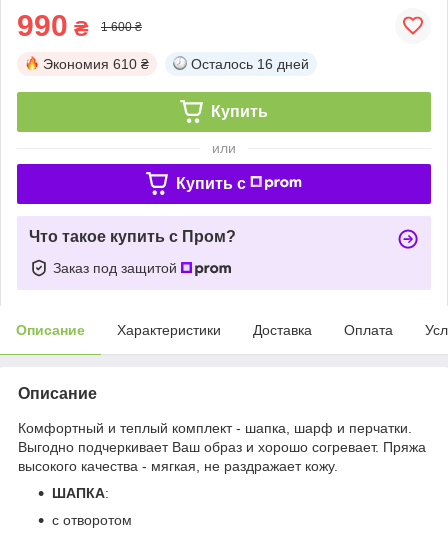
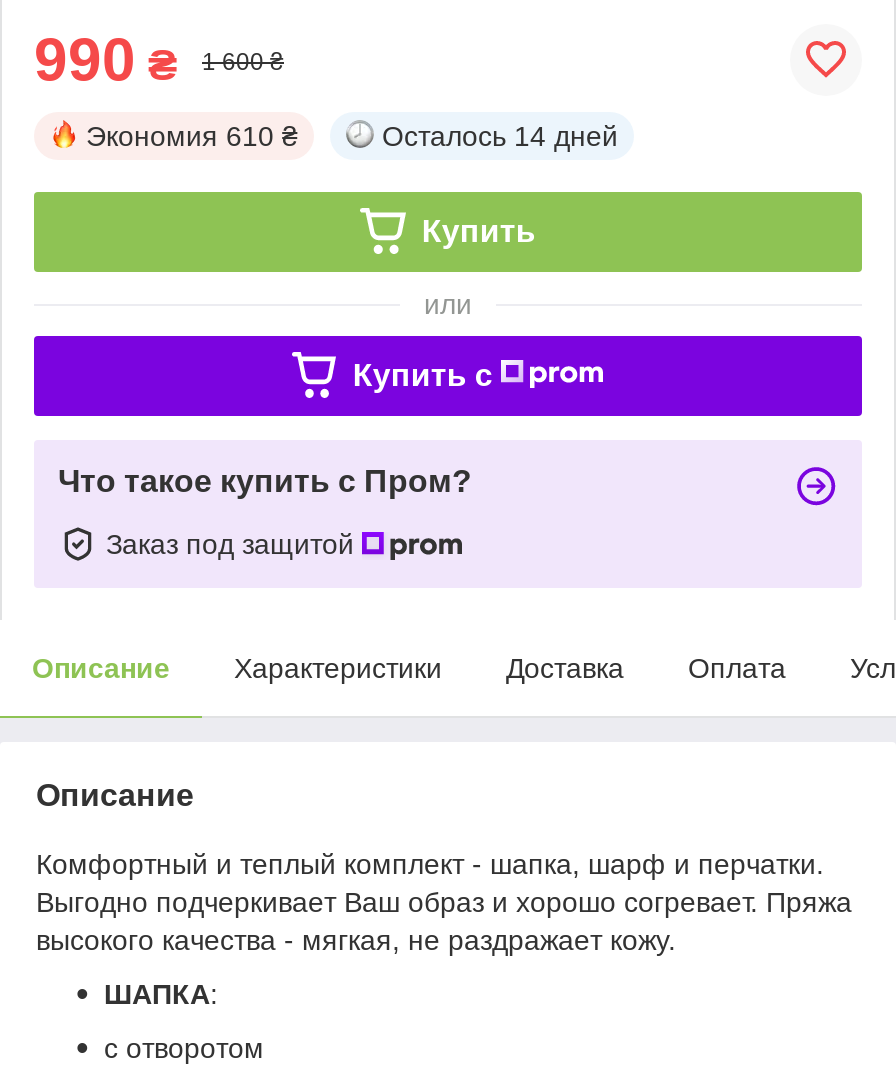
[191,56,309,72] Осталось 16 дней -> [382,120,618,152] Осталось 14 дней

